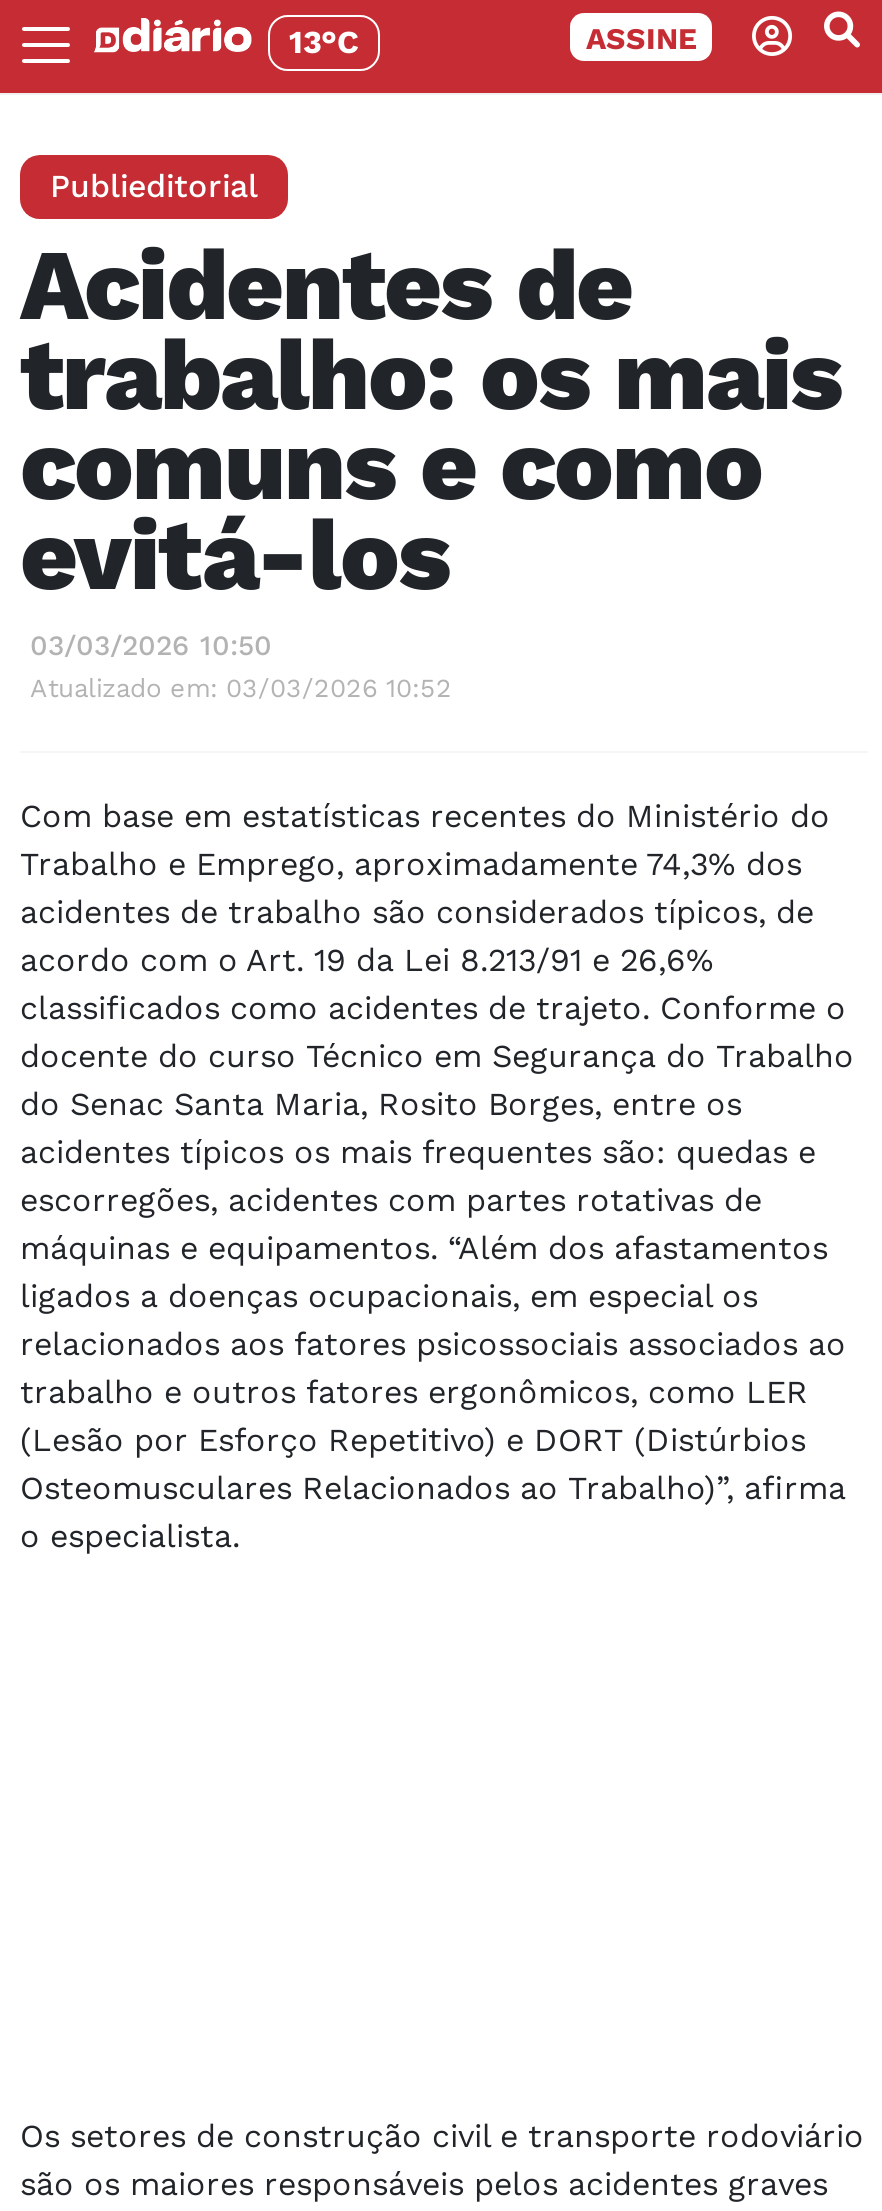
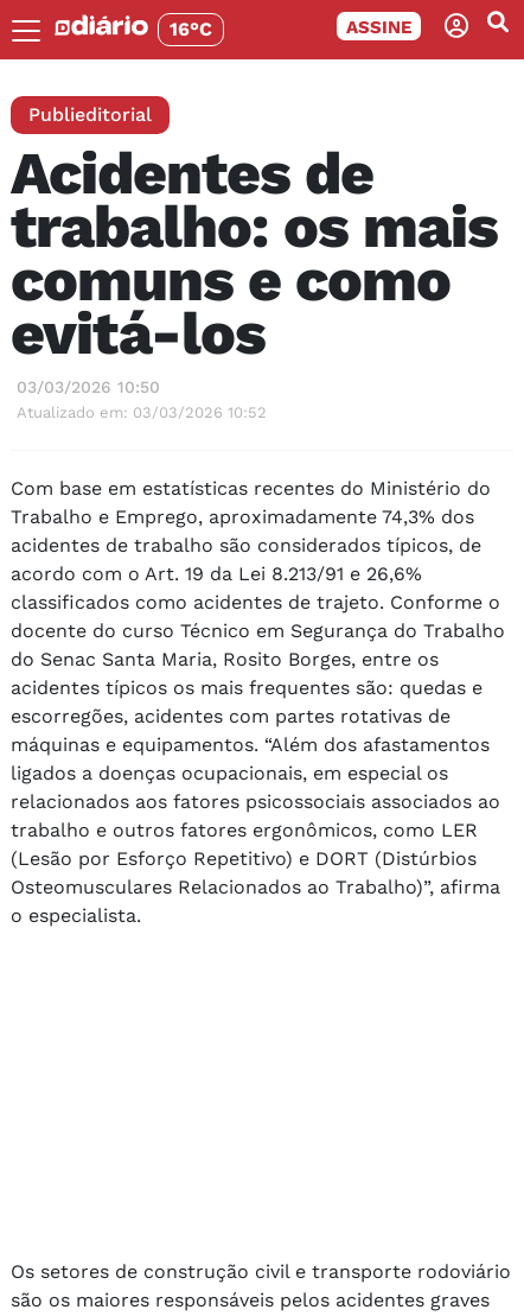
[289,23,359,61] 13°C -> [170,18,212,40] 16°C

